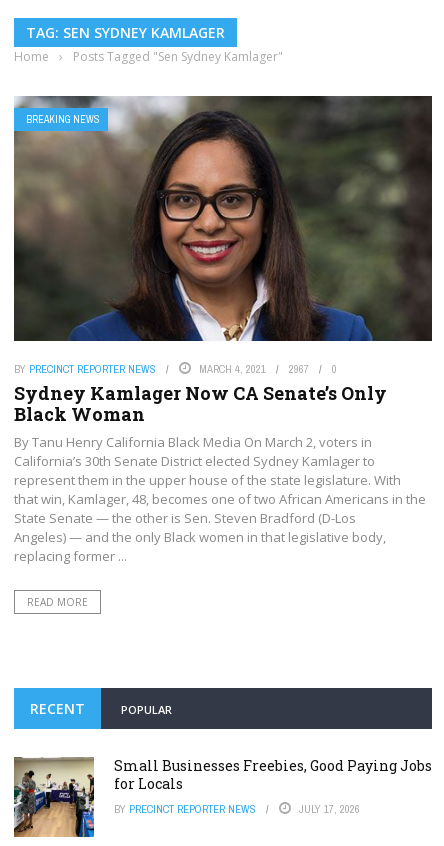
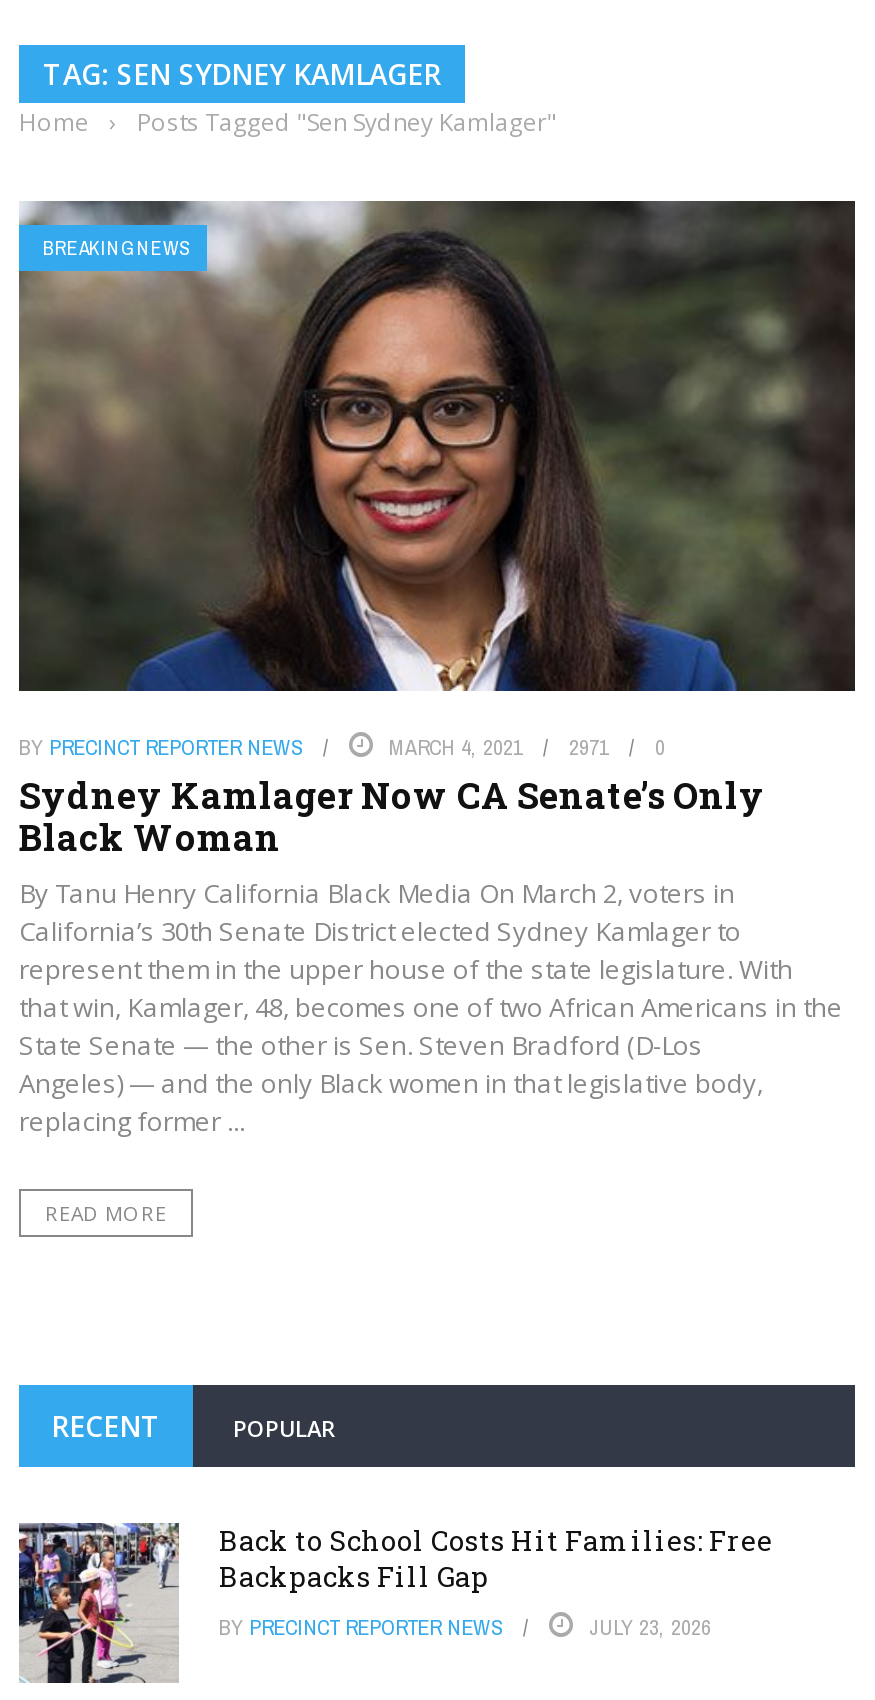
[199,362,337,376] MARCH 4, 2021 2967 0 -> [389,733,665,761] MARCH 4, 2021 2971 0
[13,756,432,838] [image] | Small Businesses Freebies, Good Paying Jobs | for Locals -> [17,1521,773,1685] [image] | Back to School Costs Hit Families: Free | Backpacks Fill Gap
[299,802,360,816] JULY 17, 2026 -> [589,1613,711,1641] JULY 23, 2026

